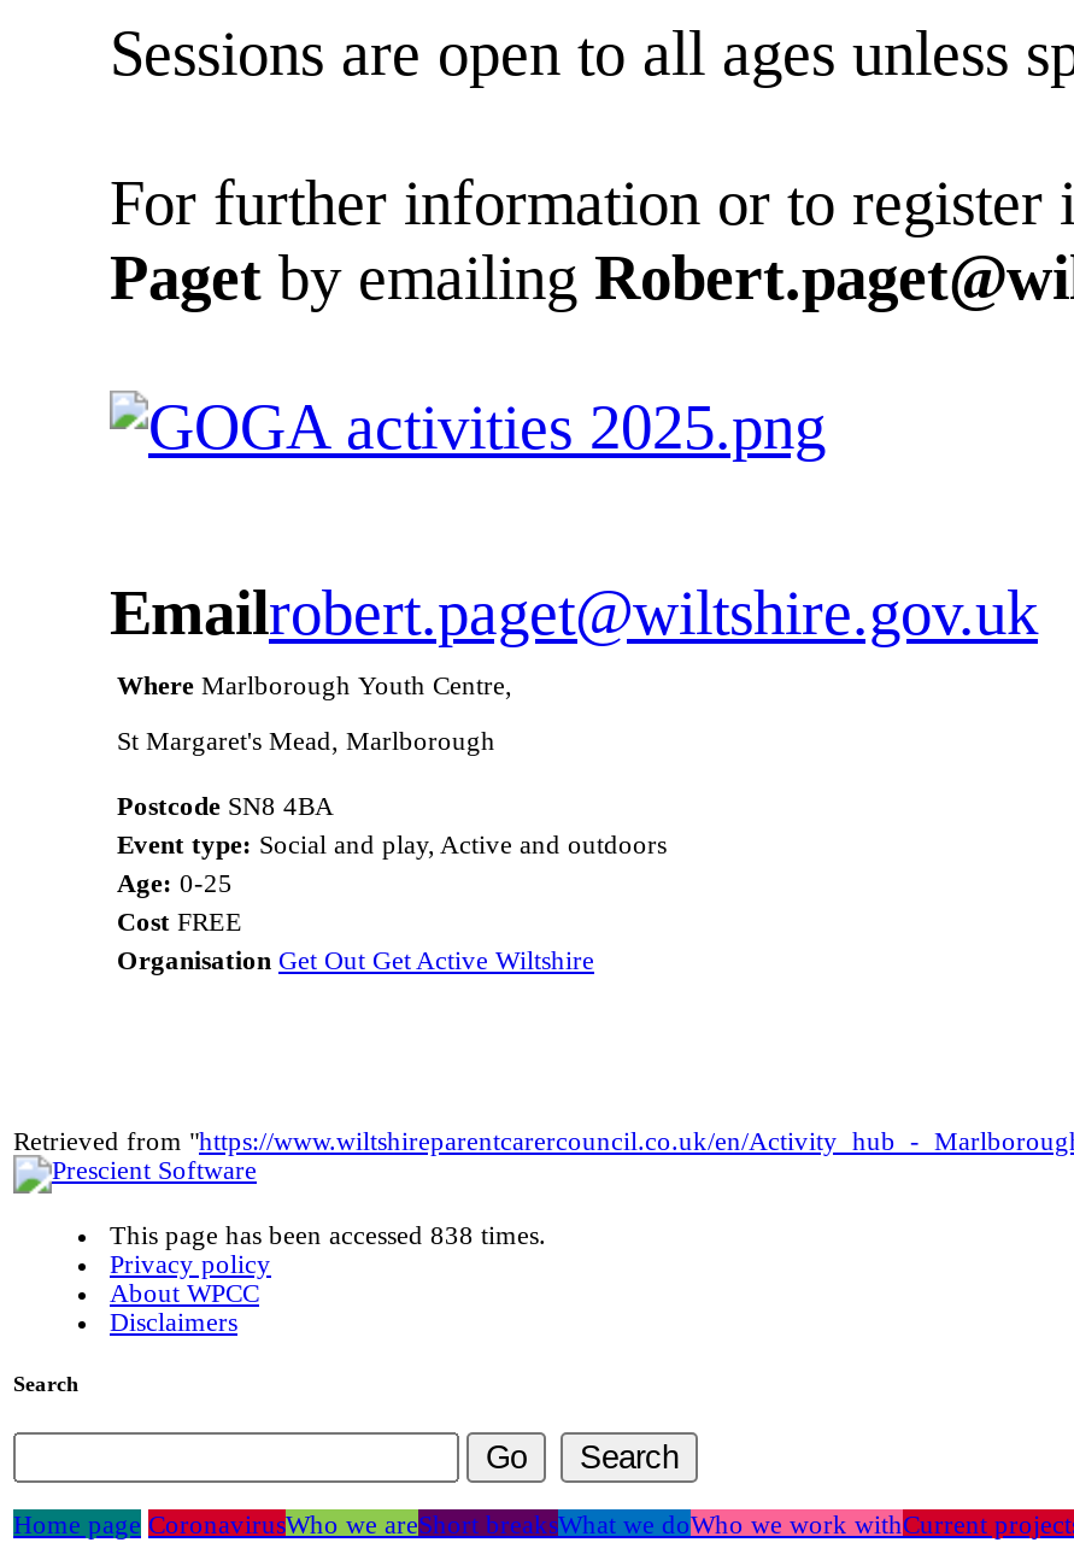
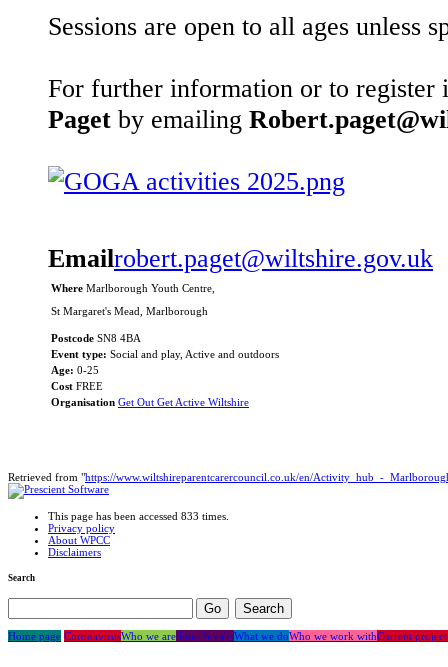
[110,1219,546,1248] This page has been accessed 838 times. -> [48,510,229,522] This page has been accessed 833 times.

